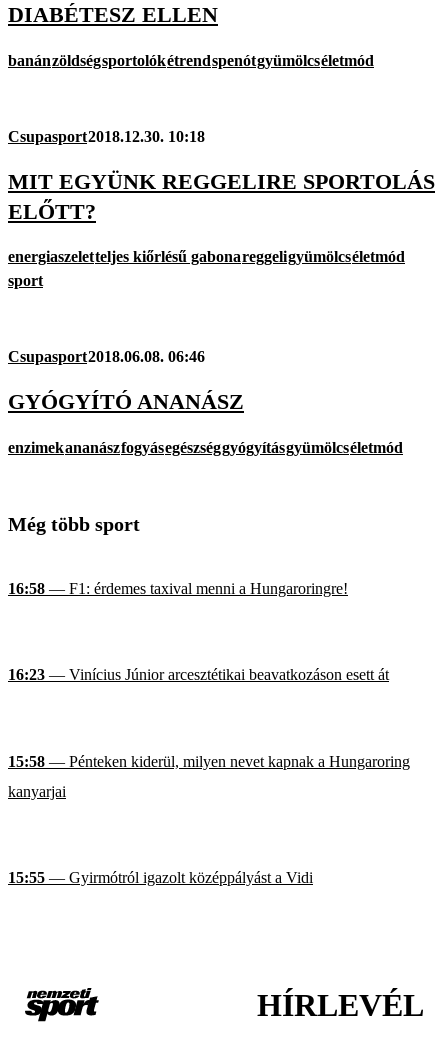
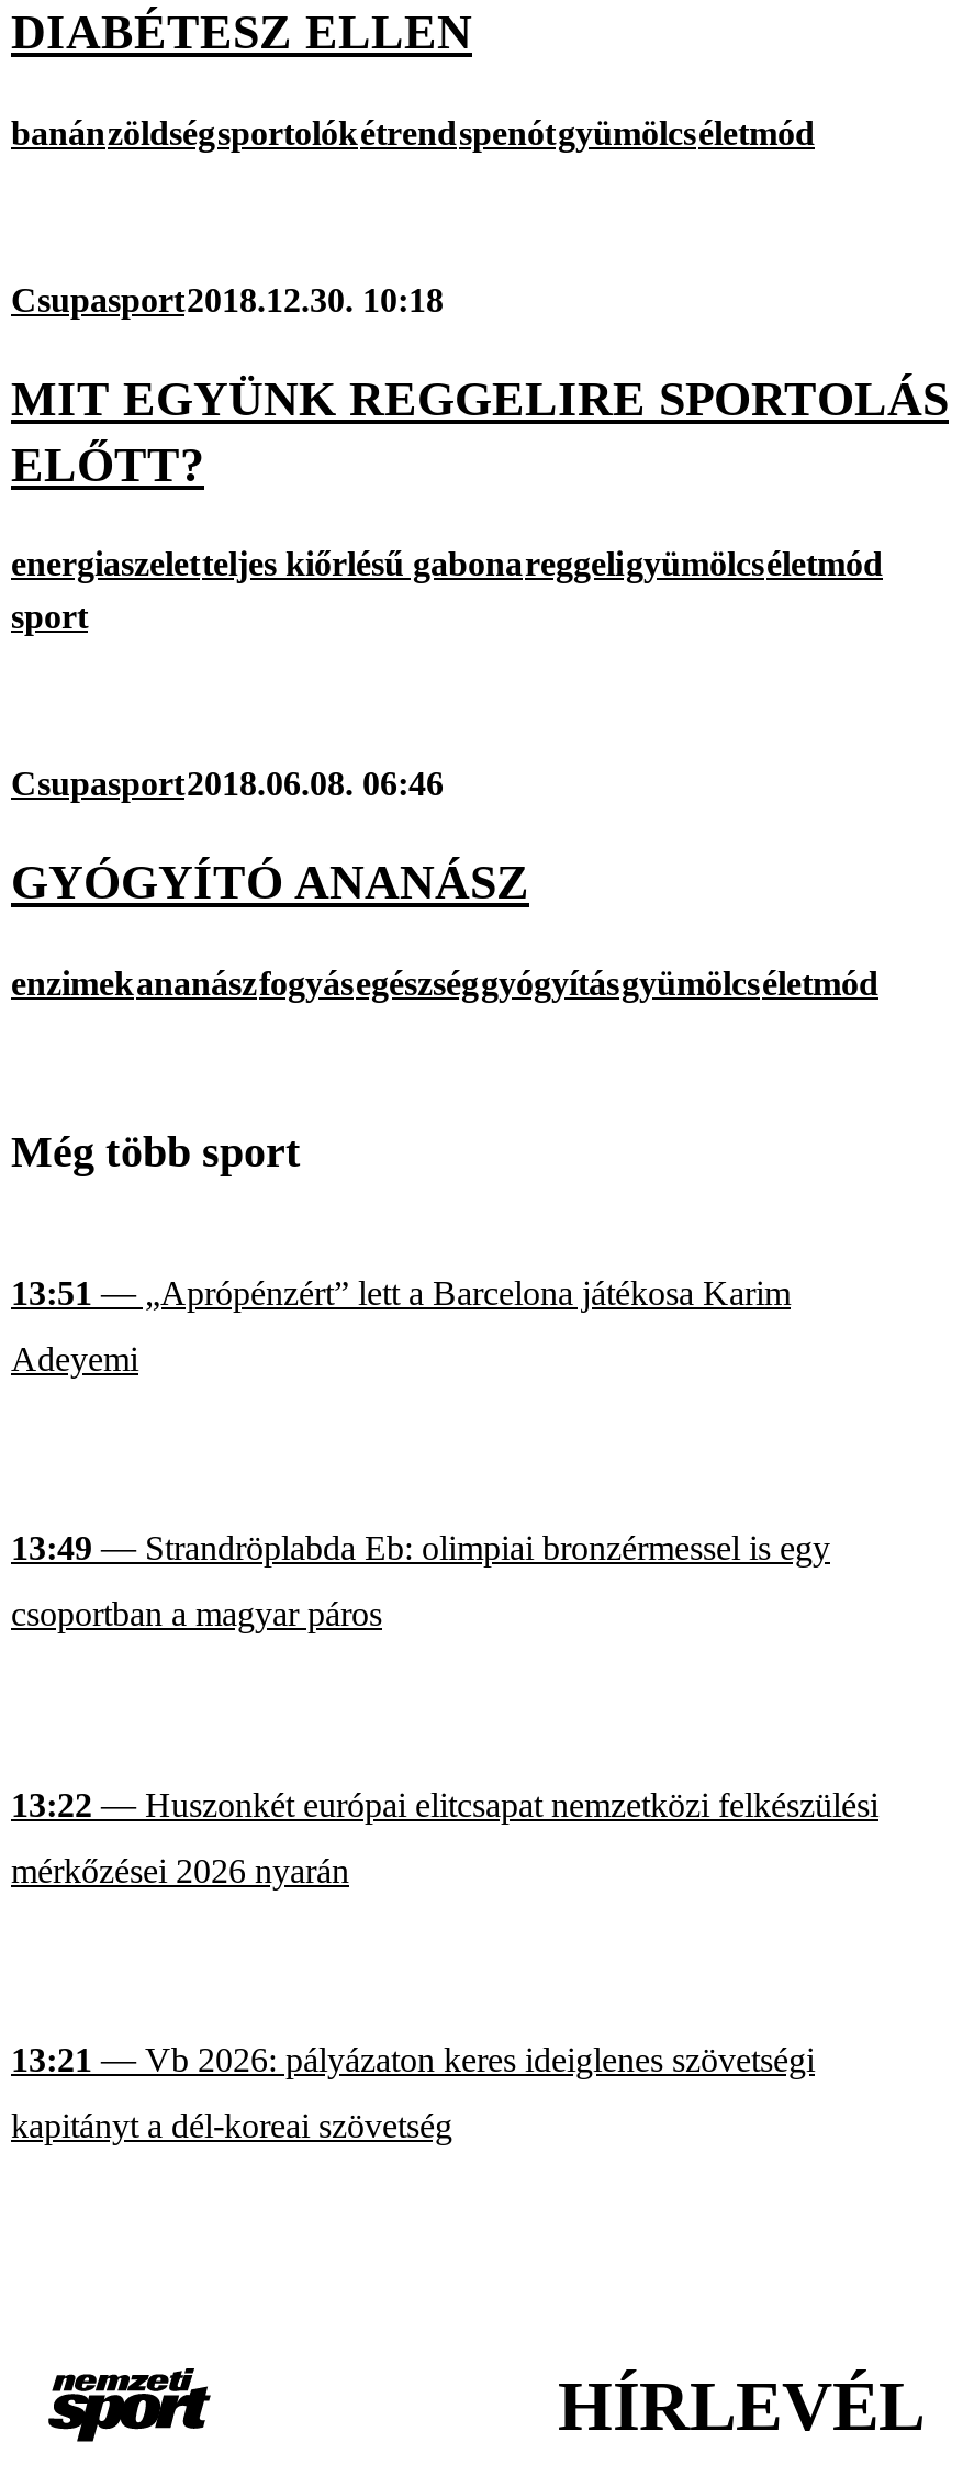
[8,580,348,597] 16:58 — F1: érdemes taxival menni a Hungaroringre! -> [11,1274,791,1377] 13:51 — „Aprópénzért” lett a Barcelona játékosa Karim | Adeyemi
[8,666,389,683] 16:23 — Vinícius Júnior arcesztétikai beavatkozáson esett át -> [11,1530,830,1633] 13:49 — Strandröplabda Eb: olimpiai bronzérmessel is egy | csoportban a magyar páros
[8,753,410,800] 15:58 — Pénteken kiderül, milyen nevet kapnak a Hungaroring | kanyarjai -> [11,1786,878,1889] 13:22 — Huszonkét európai elitcsapat nemzetközi felkészülési | mérkőzései 2026 nyarán
[8,869,313,886] 15:55 — Gyirmótról igazolt középpályást a Vidi -> [11,2042,815,2145] 13:21 — Vb 2026: pályázaton keres ideiglenes szövetségi | kapitányt a dél-koreai szövetség

